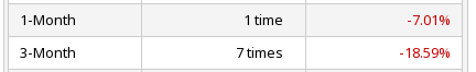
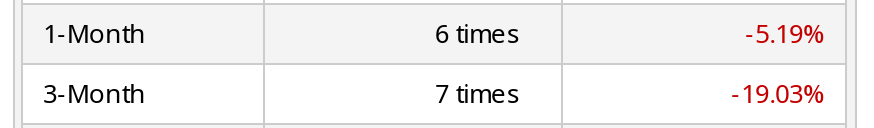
[244,10,451,29] 1 time | -7.01% -> [435,15,825,51] 6 times | -5.19%
[399,42,451,62] -18.59% -> [731,75,825,111] -19.03%

